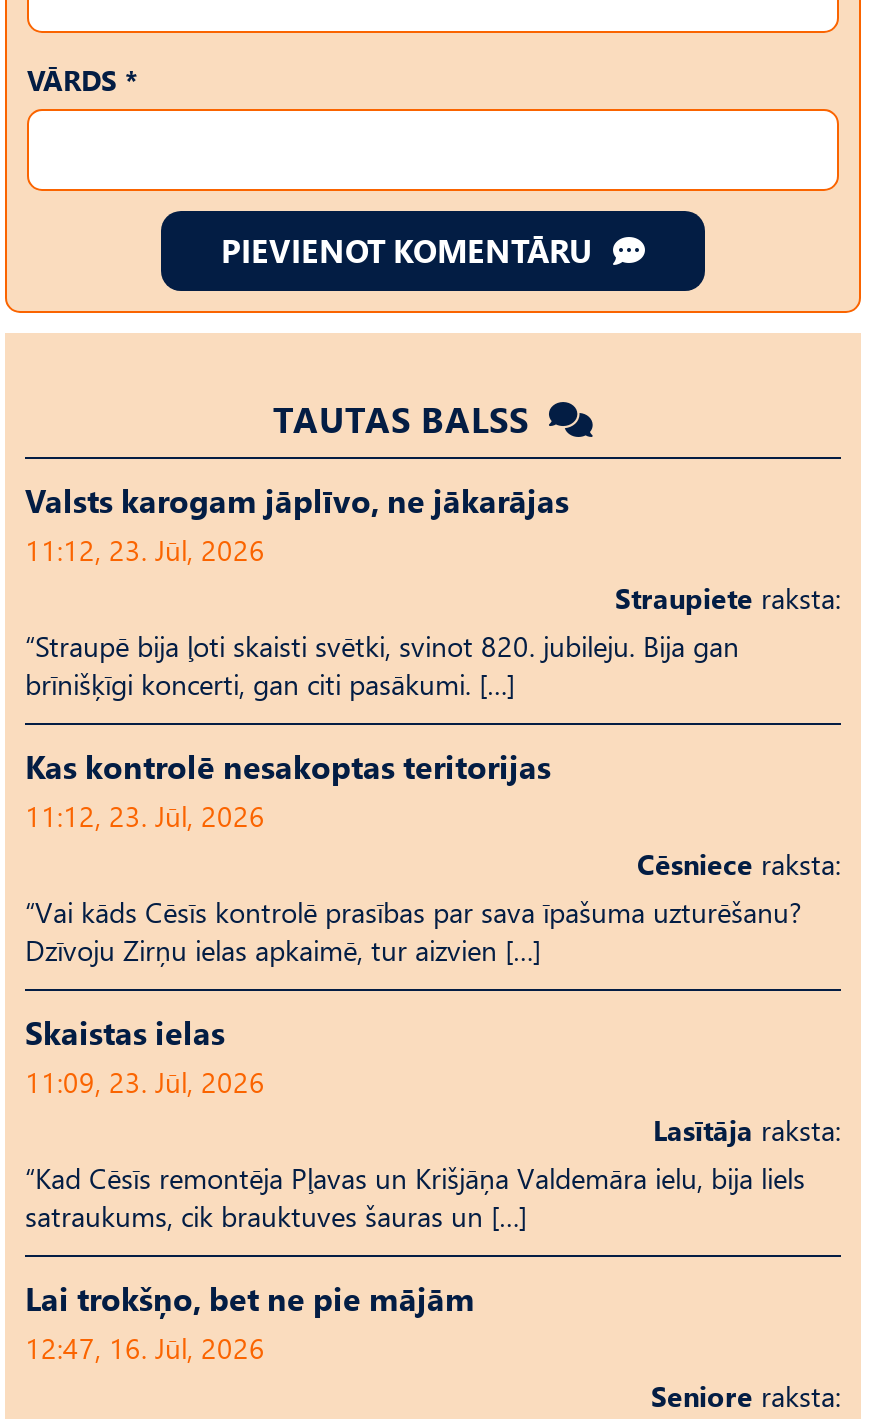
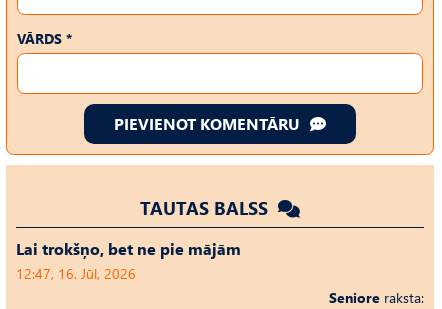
[25,478,841,1234] Valsts karogam jāplīvo, ne jākarājas | 11:12, 23. Jūl, 2026 | Straupiete raksta: | “Straupē bija ļoti skaisti svētki, svinot 820. jubileju. Bija gan | brīnišķīgi koncerti, gan citi pasākumi. […] | Kas kontrolē nesakoptas teritorijas | 11:12, 23. Jūl, 2026 | Cēsniece raksta: | “Vai kāds Cēsīs kontrolē prasības par sava īpašuma uzturēšanu? | Dzīvoju Zirņu ielas apkaimē, tur aizvien […] | Skaistas ielas | 11:09, 23. Jūl, 2026 | Lasītāja raksta: | “Kad Cēsīs remontēja Pļavas un Krišjāņa Valdemāra ielu, bija liels | satraukums, cik brauktuves šauras un […] -> none

